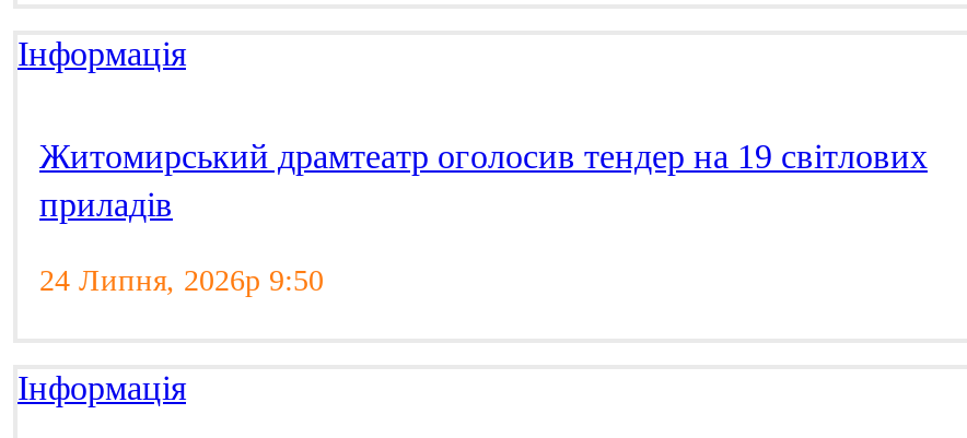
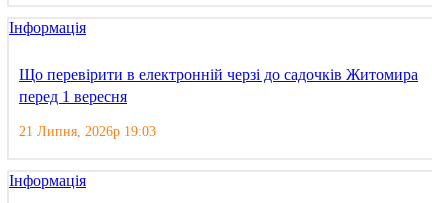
[39,137,928,222] Житомирський драмтеатр оголосив тендер на 19 світлових | приладів -> [19,66,418,105] Що перевірити в електронній черзі до садочків Житомира | перед 1 вересня
[39,264,324,296] 24 Липня, 2026р 9:50 -> [19,124,156,139] 21 Липня, 2026р 19:03

